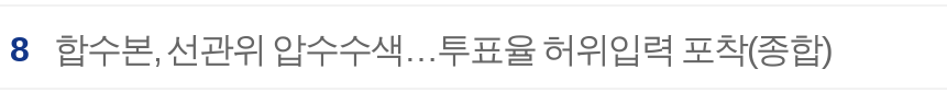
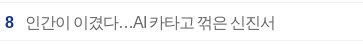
[54,31,830,68] 합수본, 선관위 압수수색…투표율 허위입력 포착(종합) -> [25,14,275,31] 인간이 이겼다…AI 카타고 꺾은 신진서

